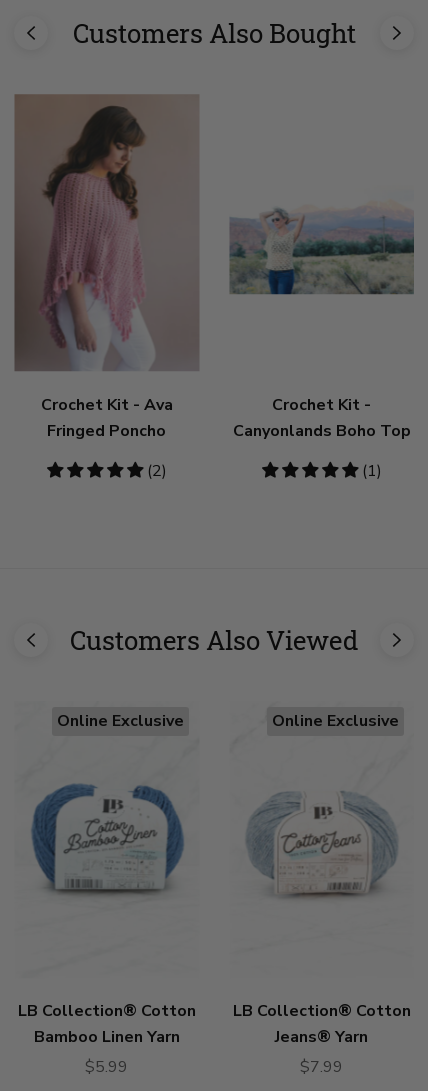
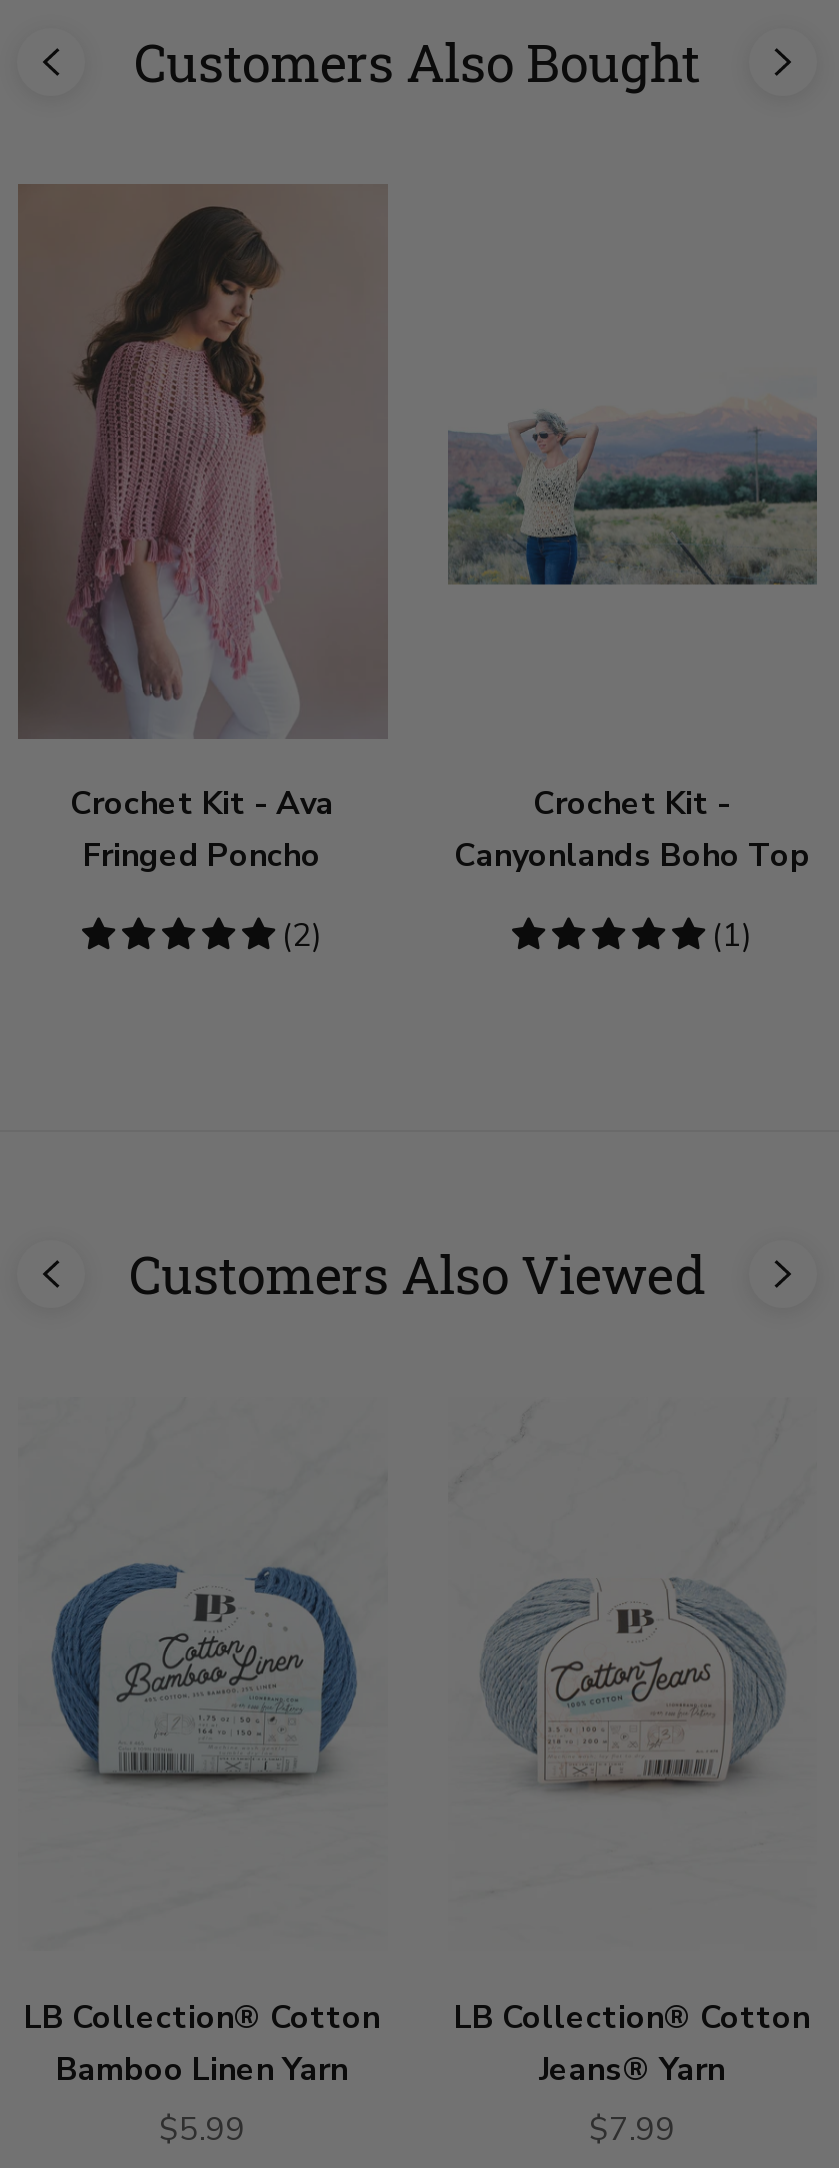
[57,710,184,732] Online Exclusive -> none
[272,710,399,732] Online Exclusive -> none

